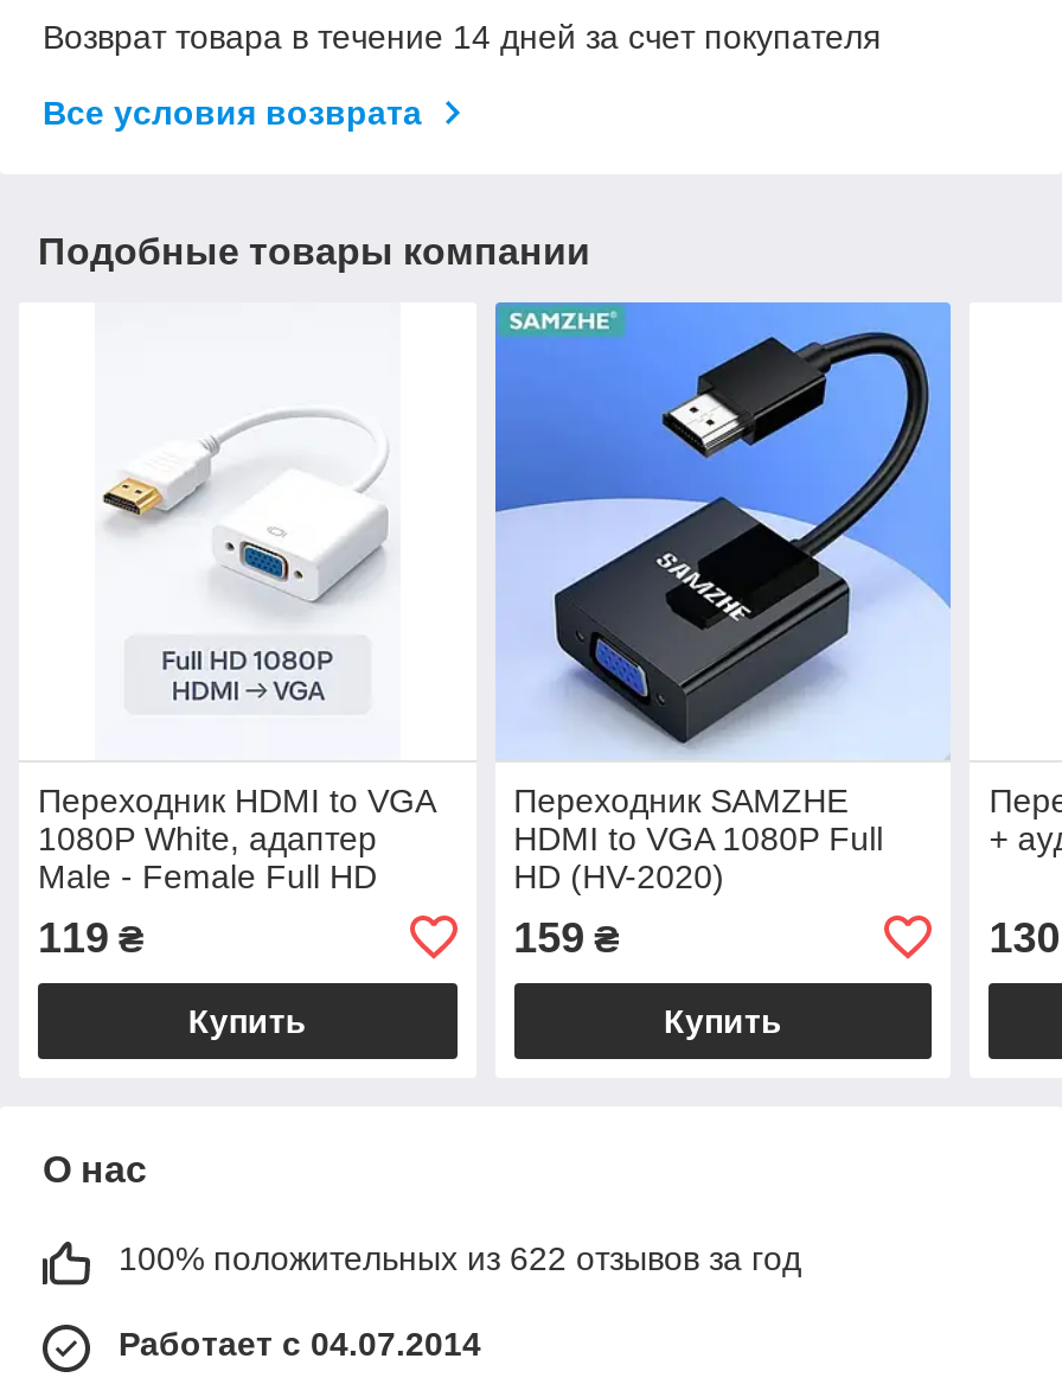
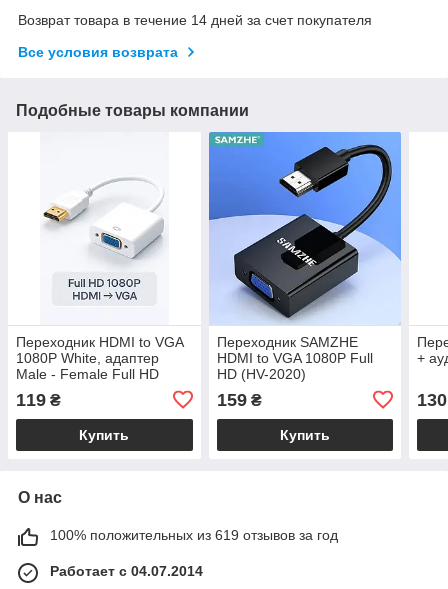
[119,1239,801,1277] 100% положительных из 622 отзывов за год -> [50,527,338,543] 100% положительных из 619 отзывов за год

